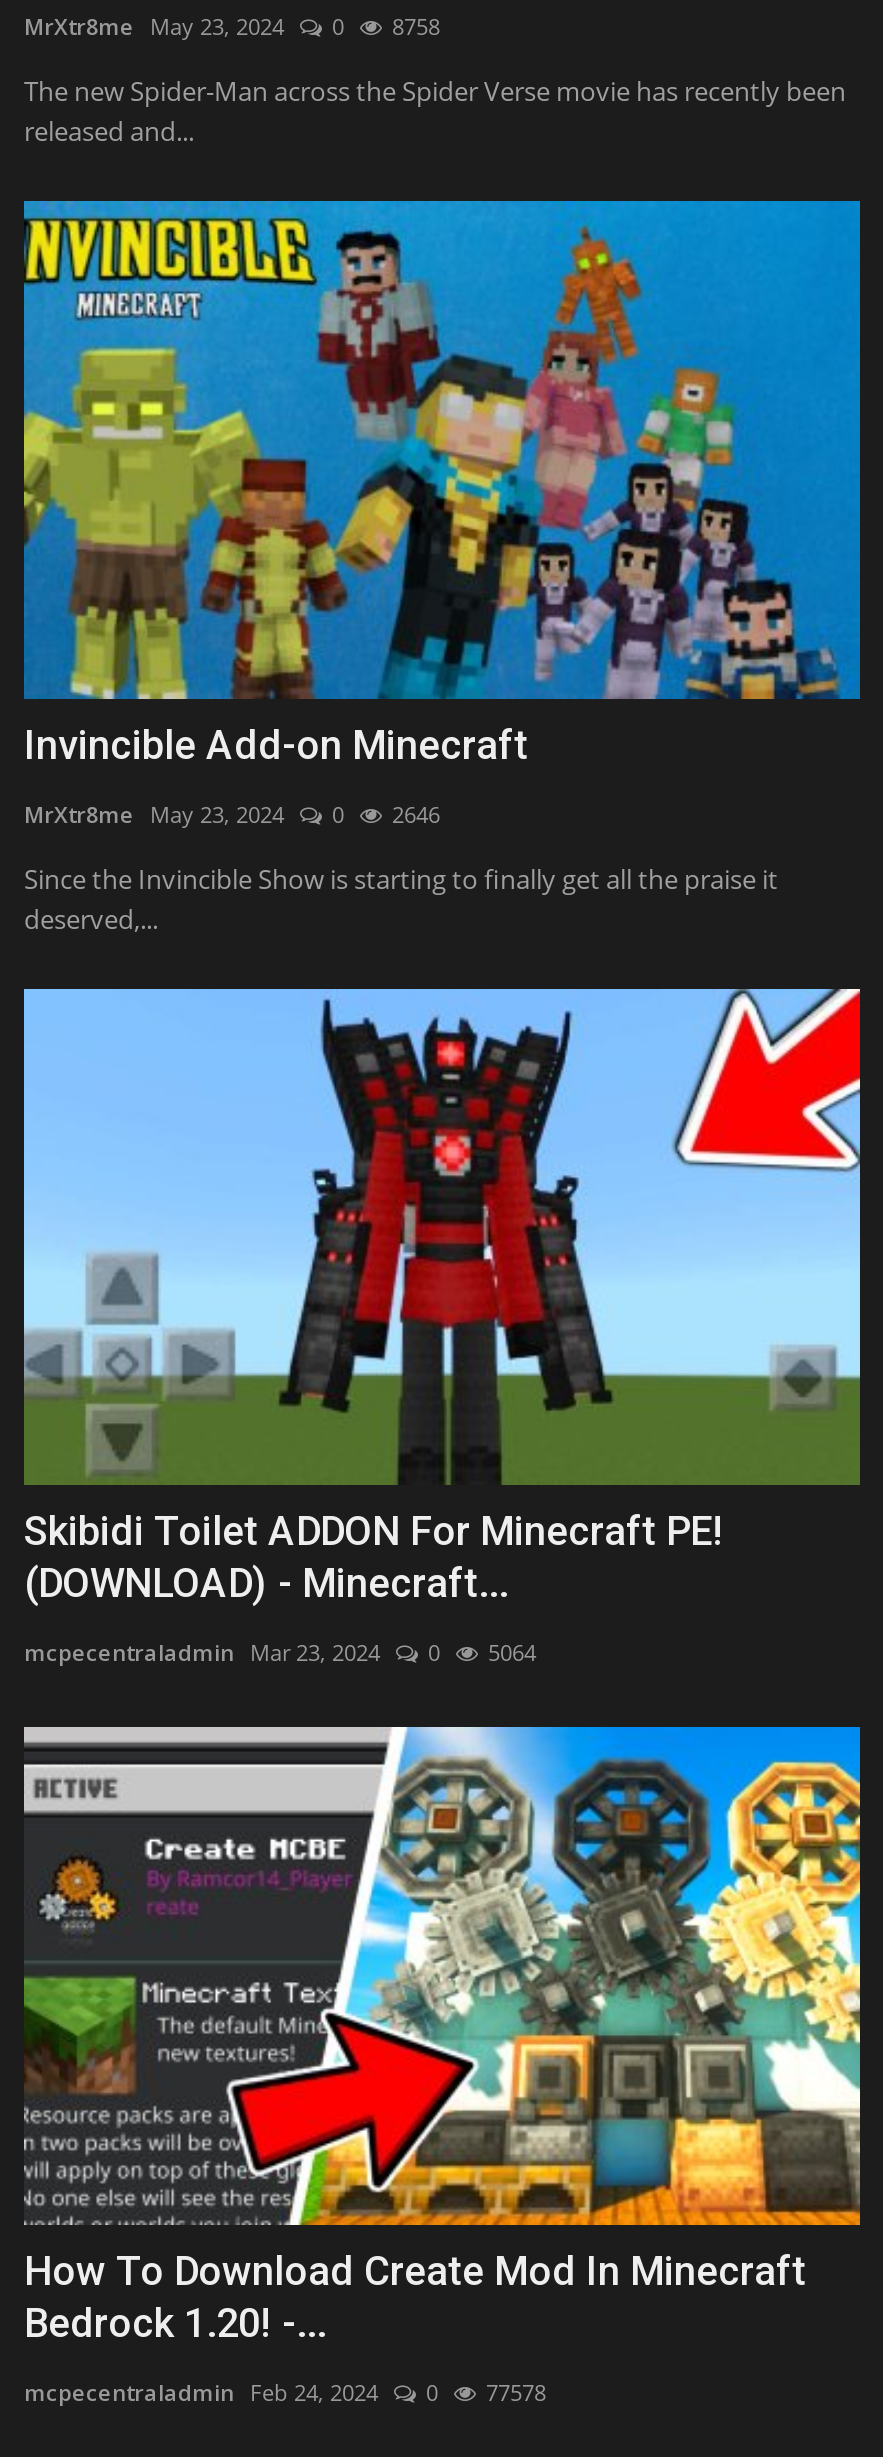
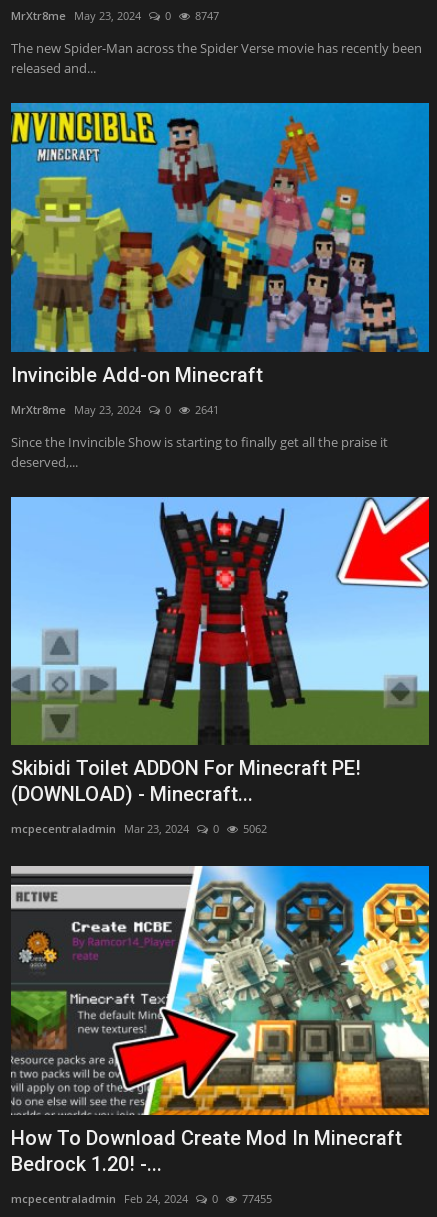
[24,11,440,41] MrXtr8me May 23, 2024 0 8758 -> [11,8,219,23] MrXtr8me May 23, 2024 0 8747
[24,799,440,829] MrXtr8me May 23, 2024 0 2646 -> [11,402,219,417] MrXtr8me May 23, 2024 0 2641
[24,1638,536,1668] mcpecentraladmin Mar 23, 2024 0 5064 -> [11,821,267,836] mcpecentraladmin Mar 23, 2024 0 5062
[24,2377,546,2407] mcpecentraladmin Feb 24, 2024 0 77578 -> [11,1191,272,1206] mcpecentraladmin Feb 24, 2024 0 77455

